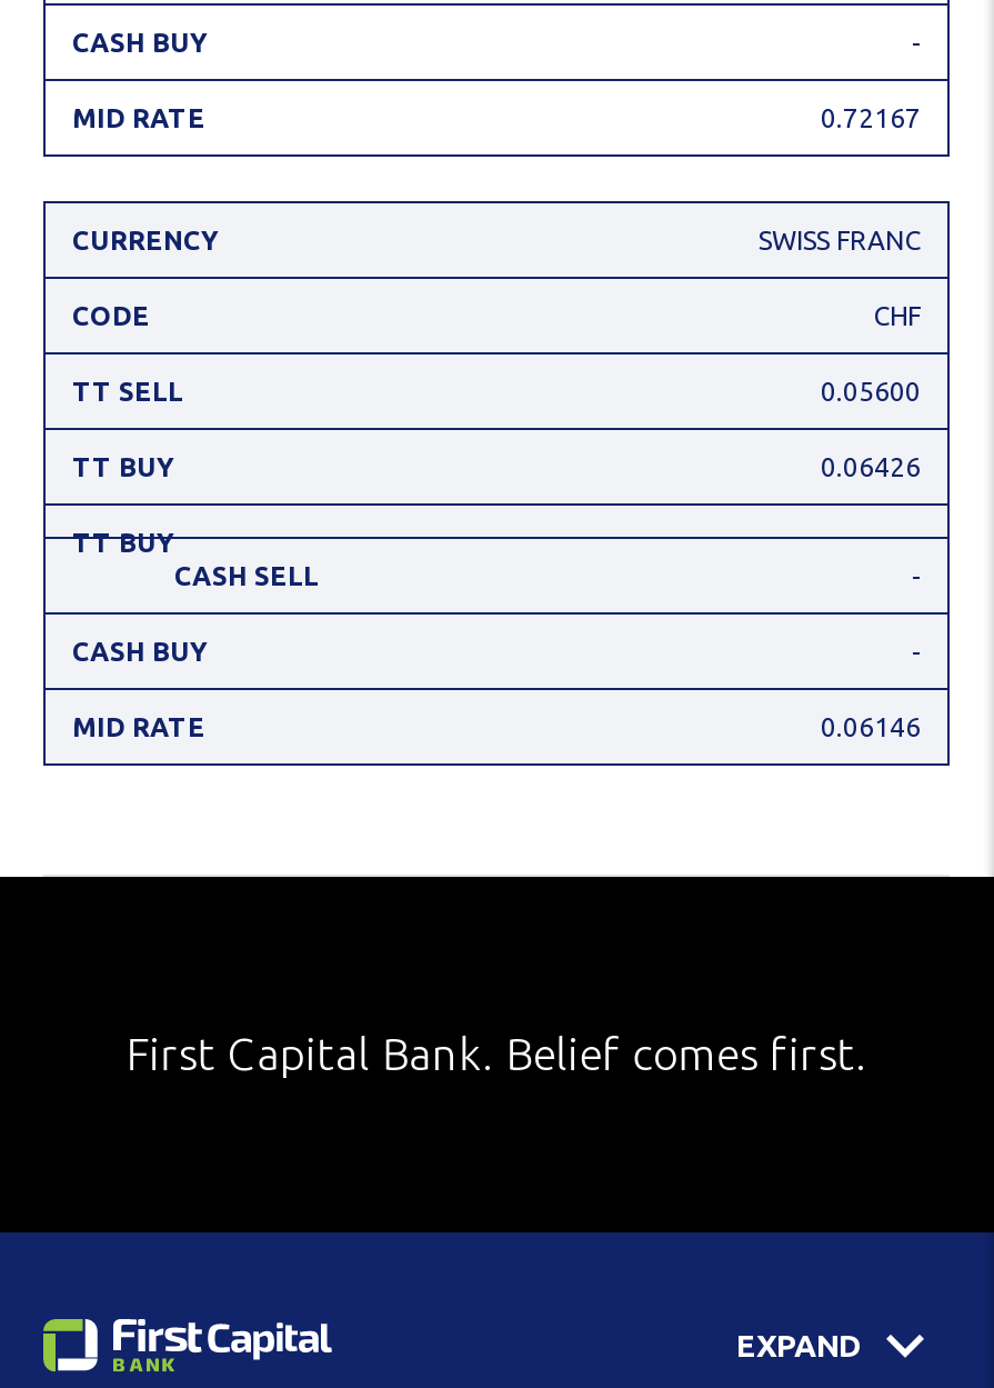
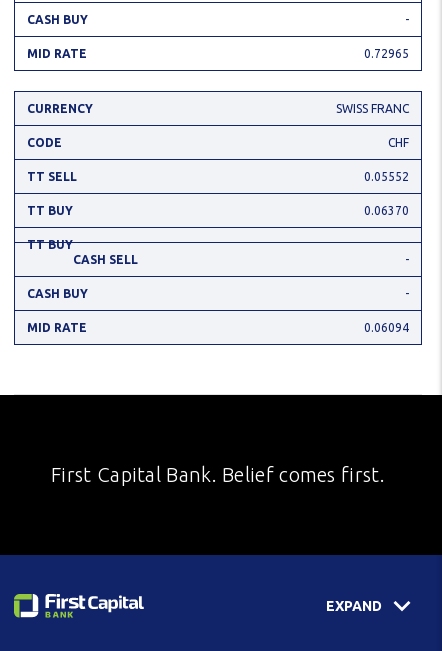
[821,103,921,132] 0.72167 -> [364,47,409,60] 0.72965
[821,377,921,406] 0.05600 -> [364,170,409,183] 0.05552
[821,452,921,481] 0.06426 -> [364,204,409,217] 0.06370
[821,712,921,741] 0.06146 -> [364,321,409,334] 0.06094

